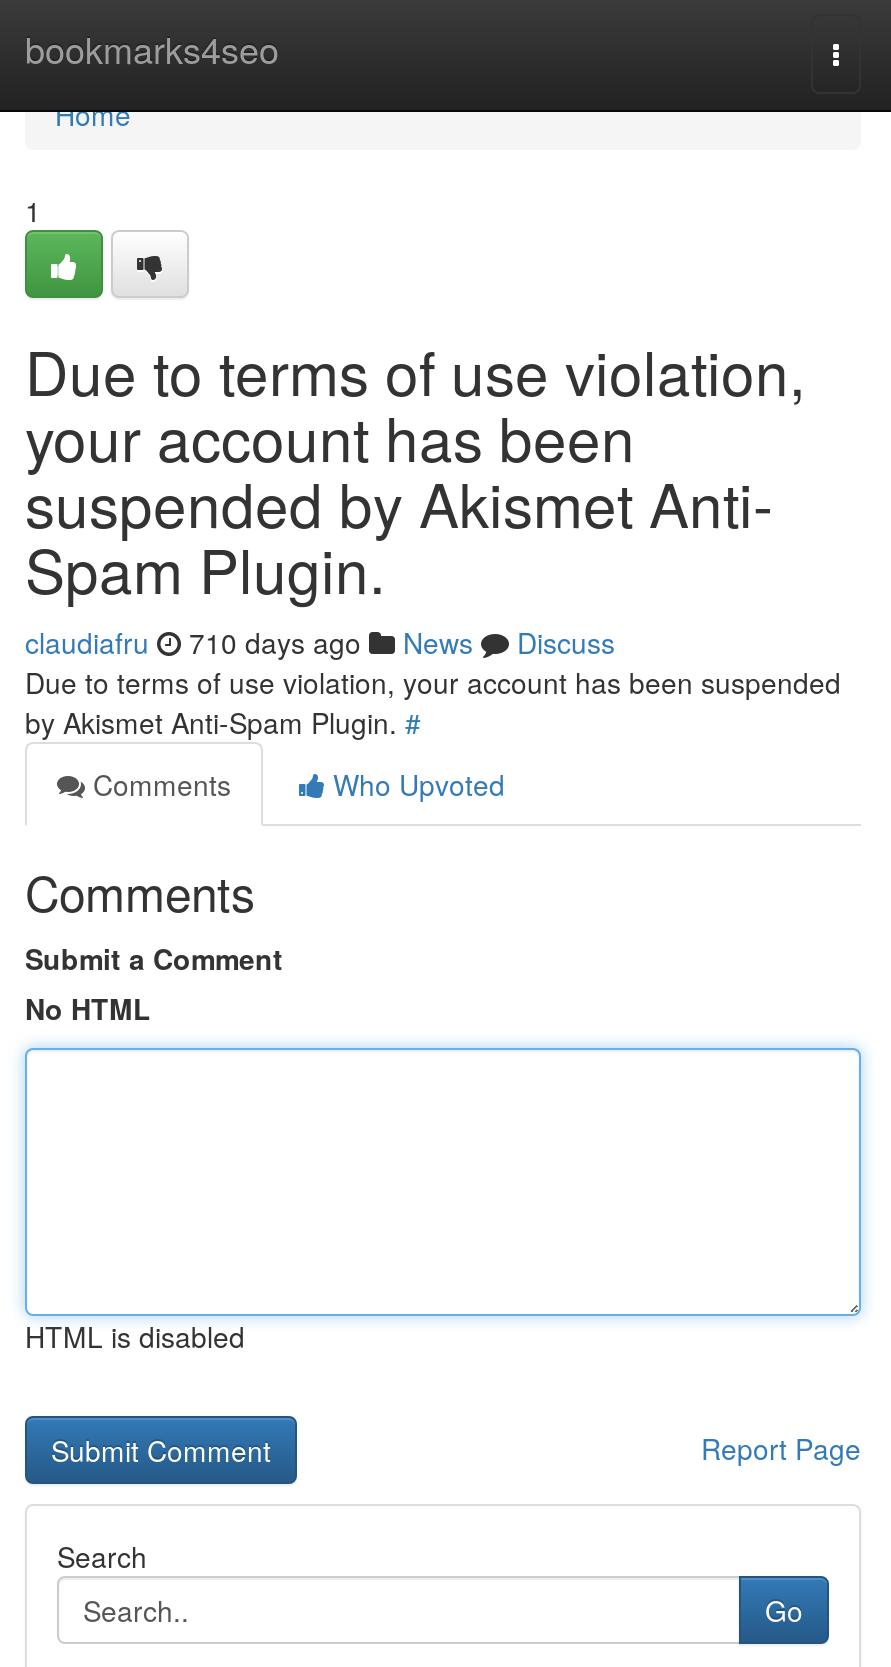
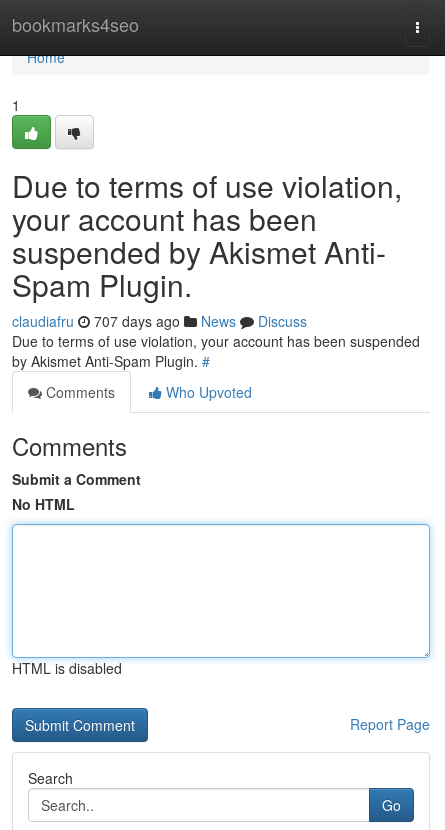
[25,622,615,662] claudiafru 710 days ago News Discuss -> [12,311,307,331] claudiafru 707 days ago News Discuss

